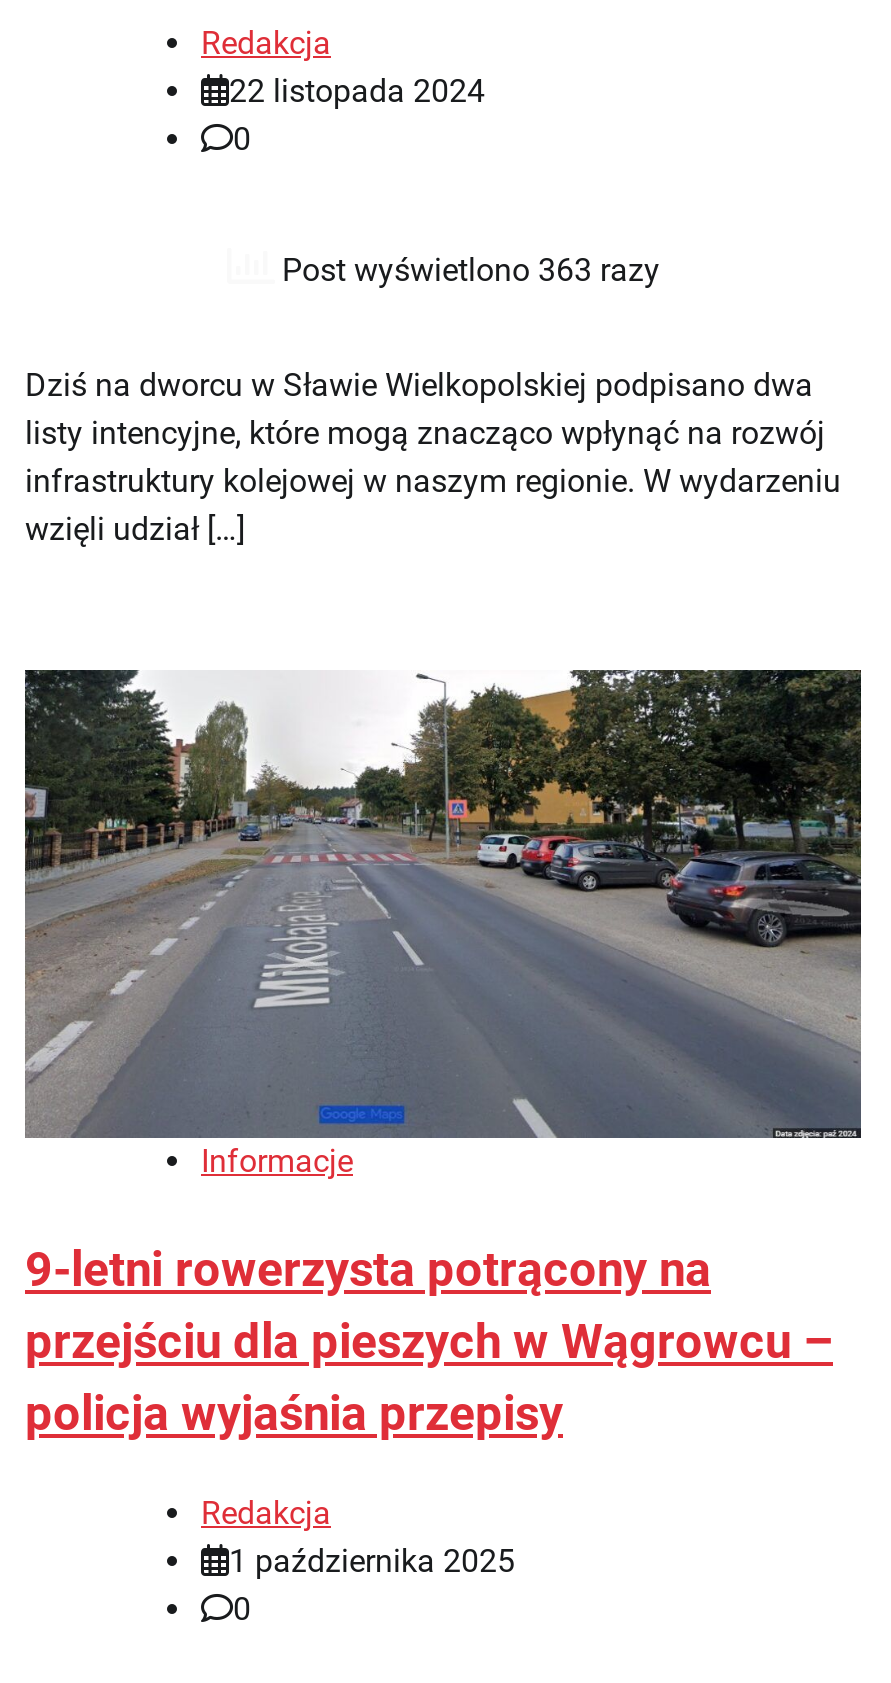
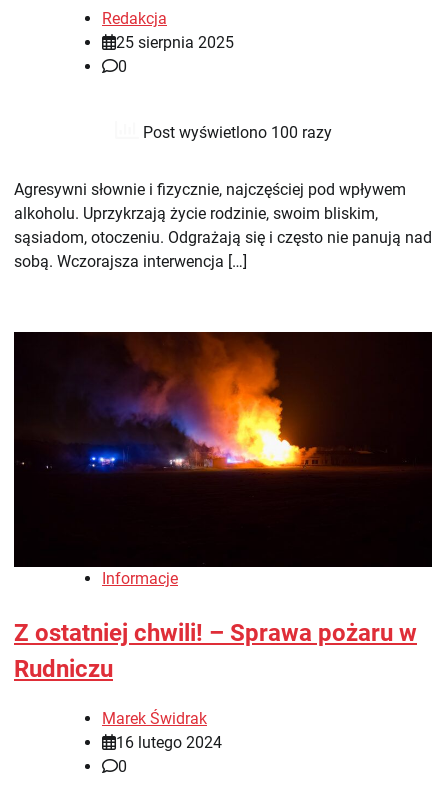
[229,71,485,109] 22 listopada 2024 -> [116,33,234,52] 25 sierpnia 2025
[274,251,660,289] Post wyświetlono 363 razy -> [138,122,331,141] Post wyświetlono 100 razy
[25,365,841,547] Dziś na dworcu w Sławie Wielkopolskiej podpisano dwa | listy intencyjne, które mogą znacząco wpłynąć na rozwój | infrastruktury kolejowej w naszym regionie. W wydarzeniu | wzięli udział […] -> [14,180,432,271] Agresywni słownie i fizycznie, najczęściej pod wpływem | alkoholu. Uprzykrzają życie rodzinie, swoim bliskim, | sąsiadom, otoczeniu. Odgrażają się i często nie panują nad | sobą. Wczorajsza interwencja […]
[23,668,863,1140] [image] -> [13,331,433,568] [image]
[25,1243,833,1443] 9-letni rowerzysta potrącony na | przejściu dla pieszych w Wągrowcu – | policja wyjaśnia przepisy -> [14,619,417,683] Z ostatniej chwili! – Sprawa pożaru w | Rudniczu
[201,1495,515,1581] Redakcja | 1 października 2025 -> [102,709,222,752] Marek Świdrak | 16 lutego 2024

